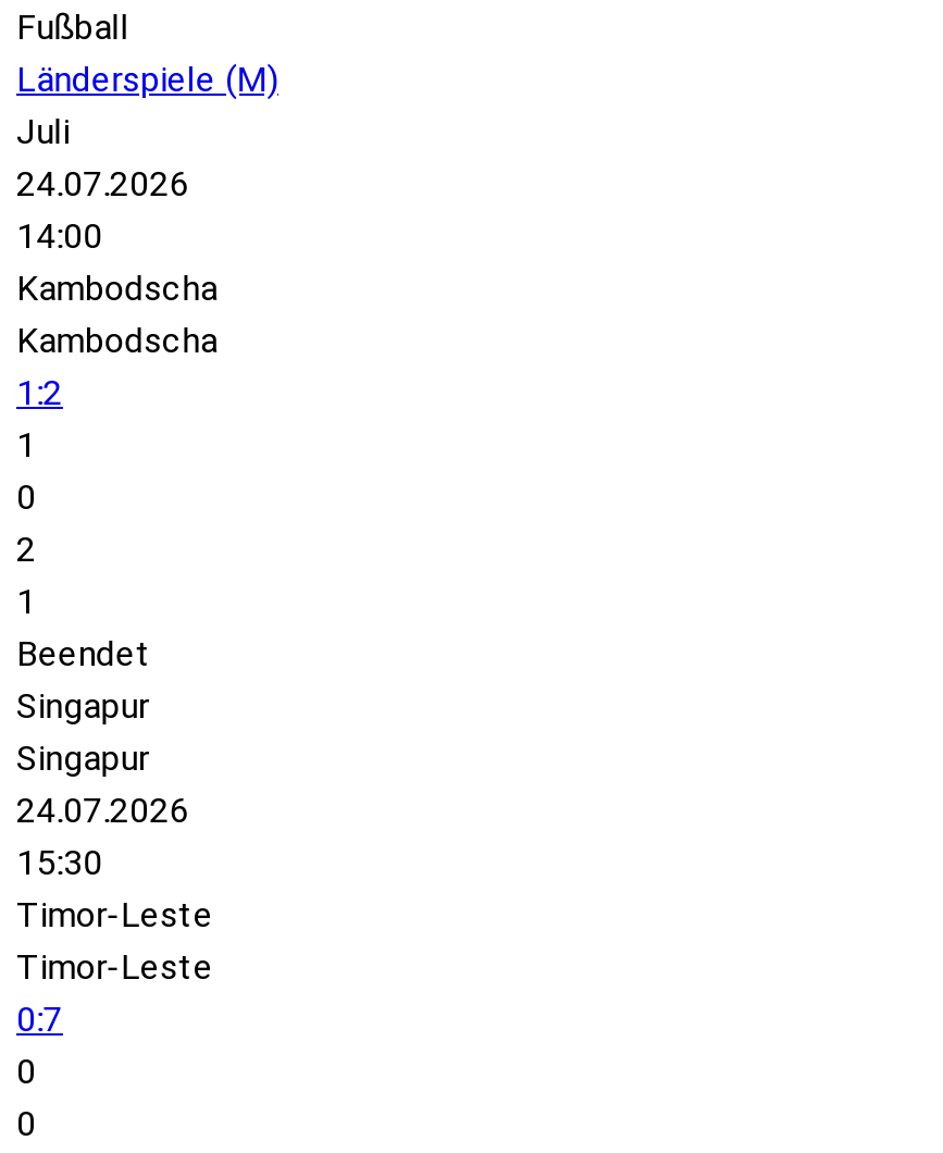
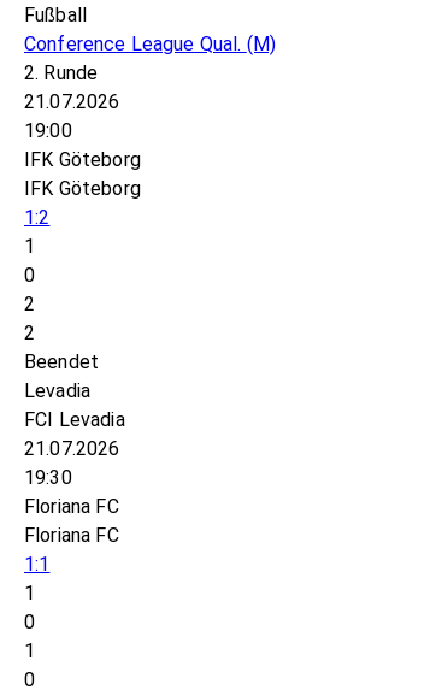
[16,59,278,361] Länderspiele (M) | Juli | 24.07.2026 | 14:00 | Kambodscha | Kambodscha -> [24,33,276,200] Conference League Qual. (M) | 2. Runde | 21.07.2026 | 19:00 | IFK Göteborg | IFK Göteborg
[16,581,36,622] 1 -> [24,322,35,344] 2
[16,685,214,1040] Singapur | Singapur | 24.07.2026 | 15:30 | Timor-Leste | Timor-Leste | 0:7 -> [24,379,125,604] Levadia | FCI Levadia | 21.07.2026 | 19:30 | Floriana FC | Floriana FC | 1:1 | 1
none -> [24,639,35,662] 1

